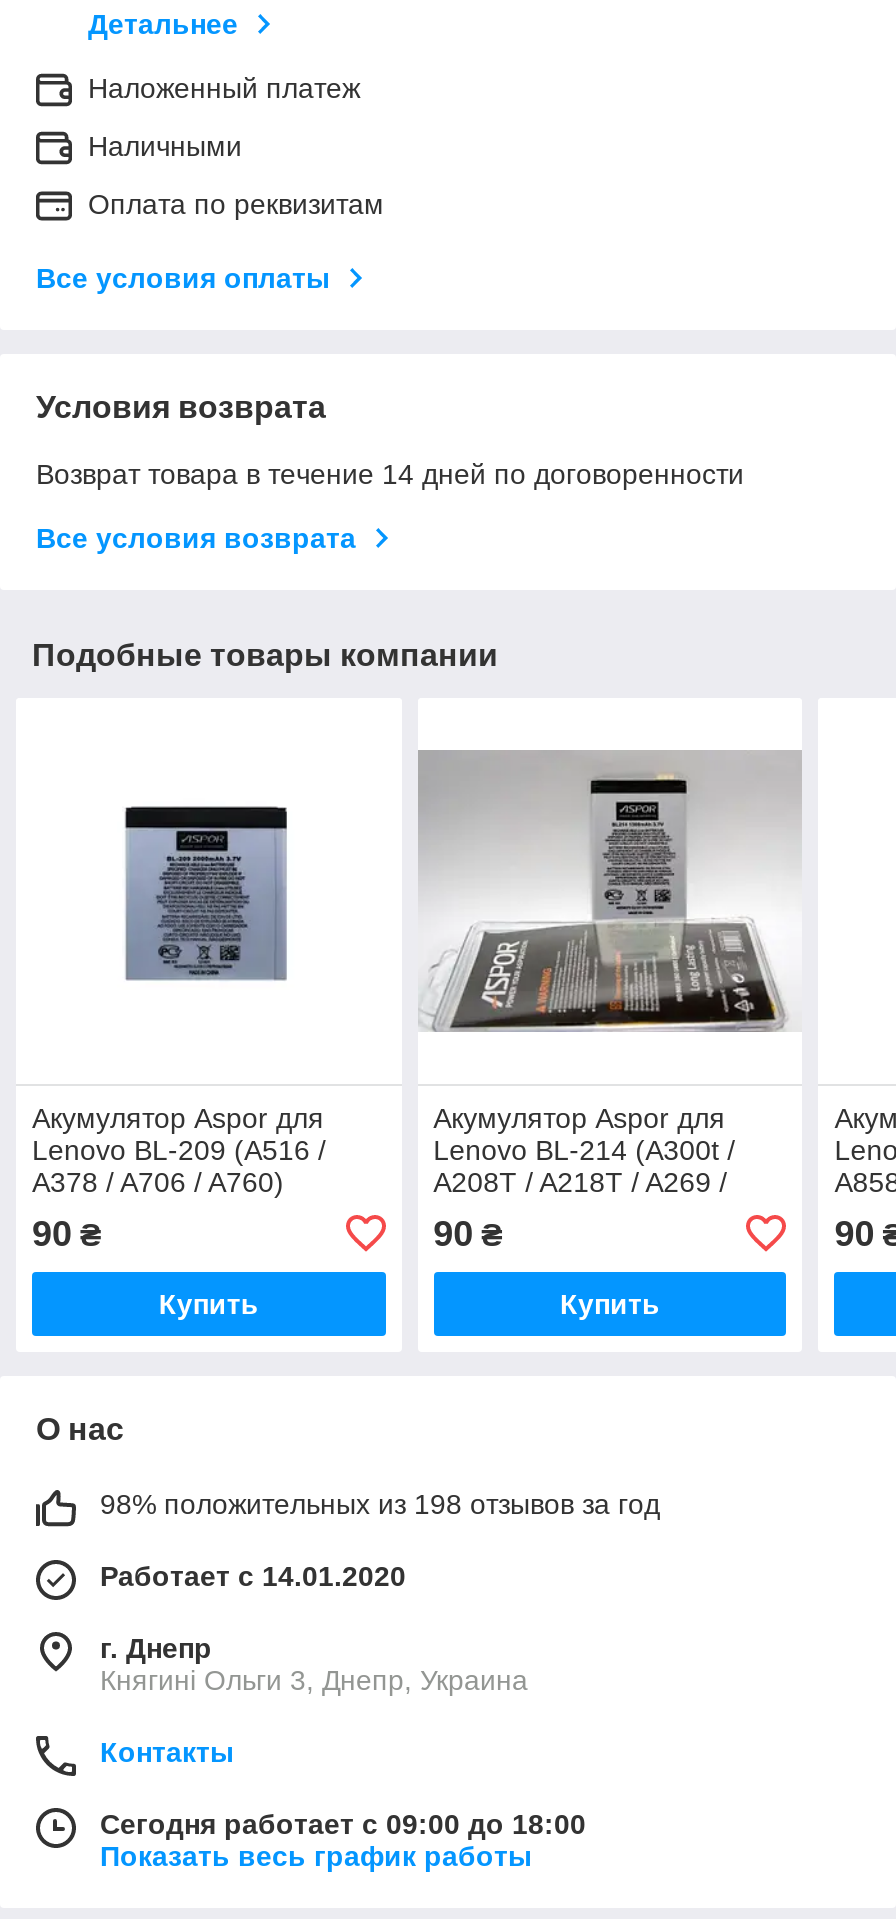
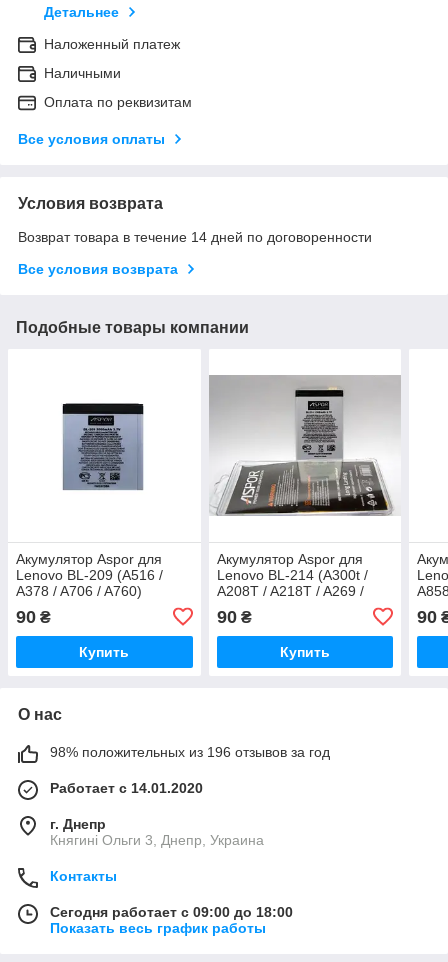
[100,1488,660,1520] 98% положительных из 198 отзывов за год -> [50,744,330,760] 98% положительных из 196 отзывов за год

